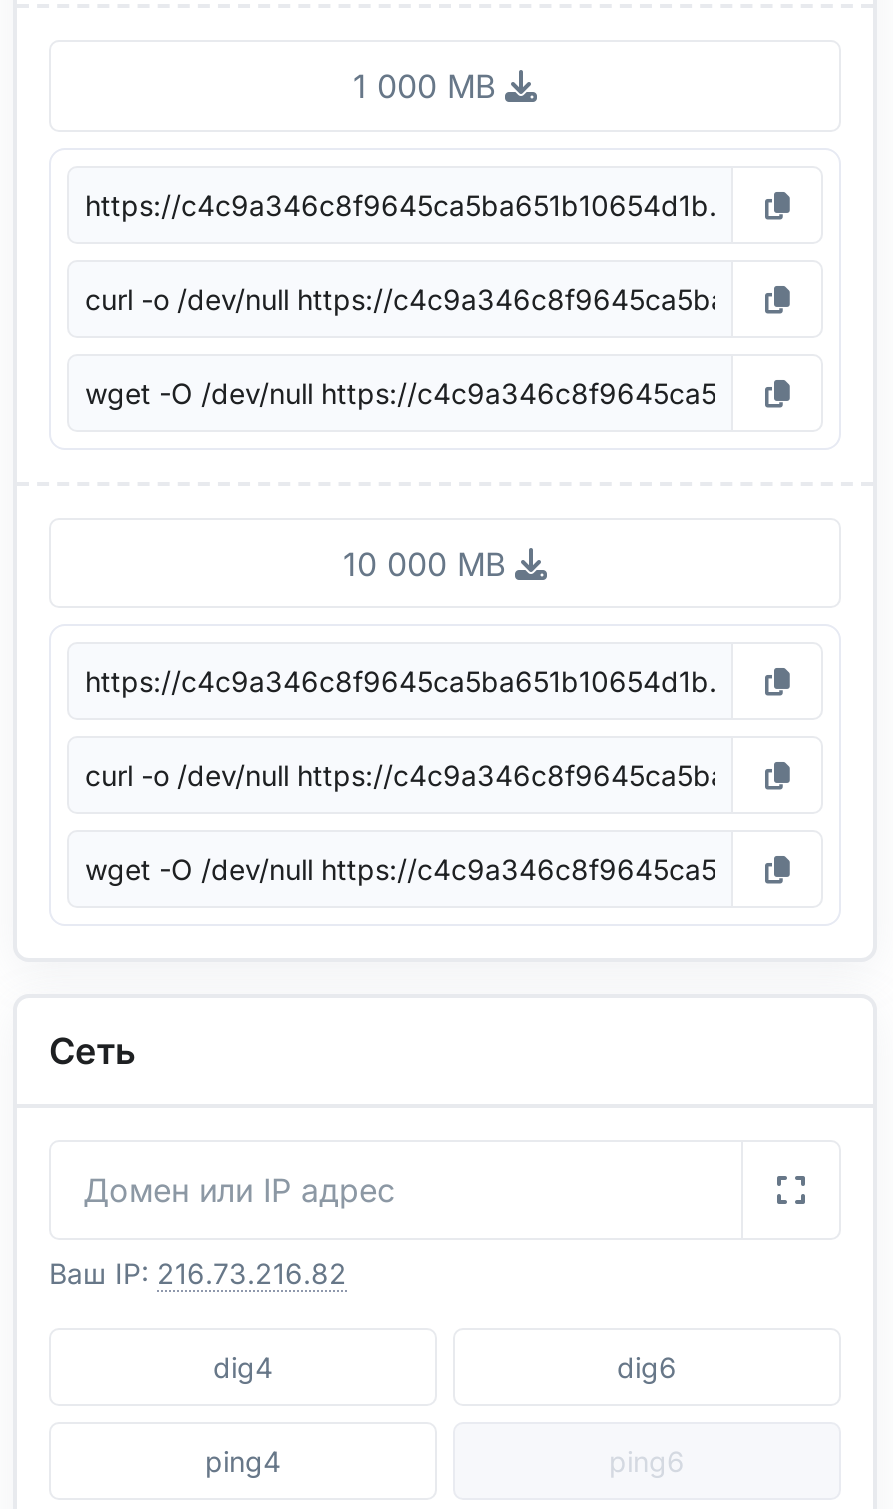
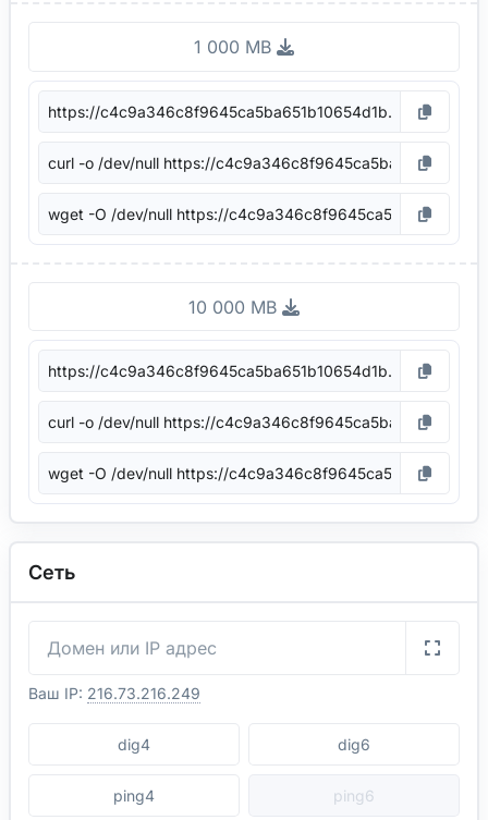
[49,1257,347,1291] Ваш IP: 216.73.216.82 -> [28,684,200,703] Ваш IP: 216.73.216.249

